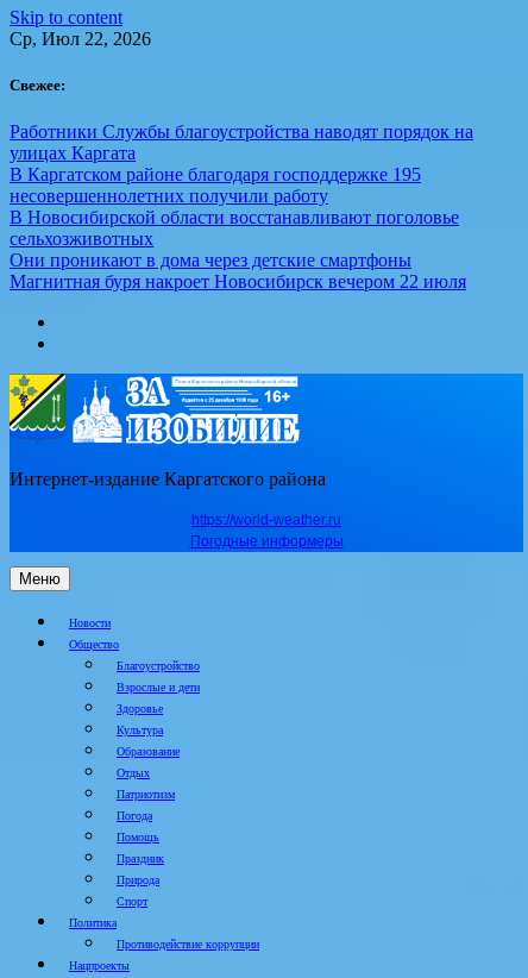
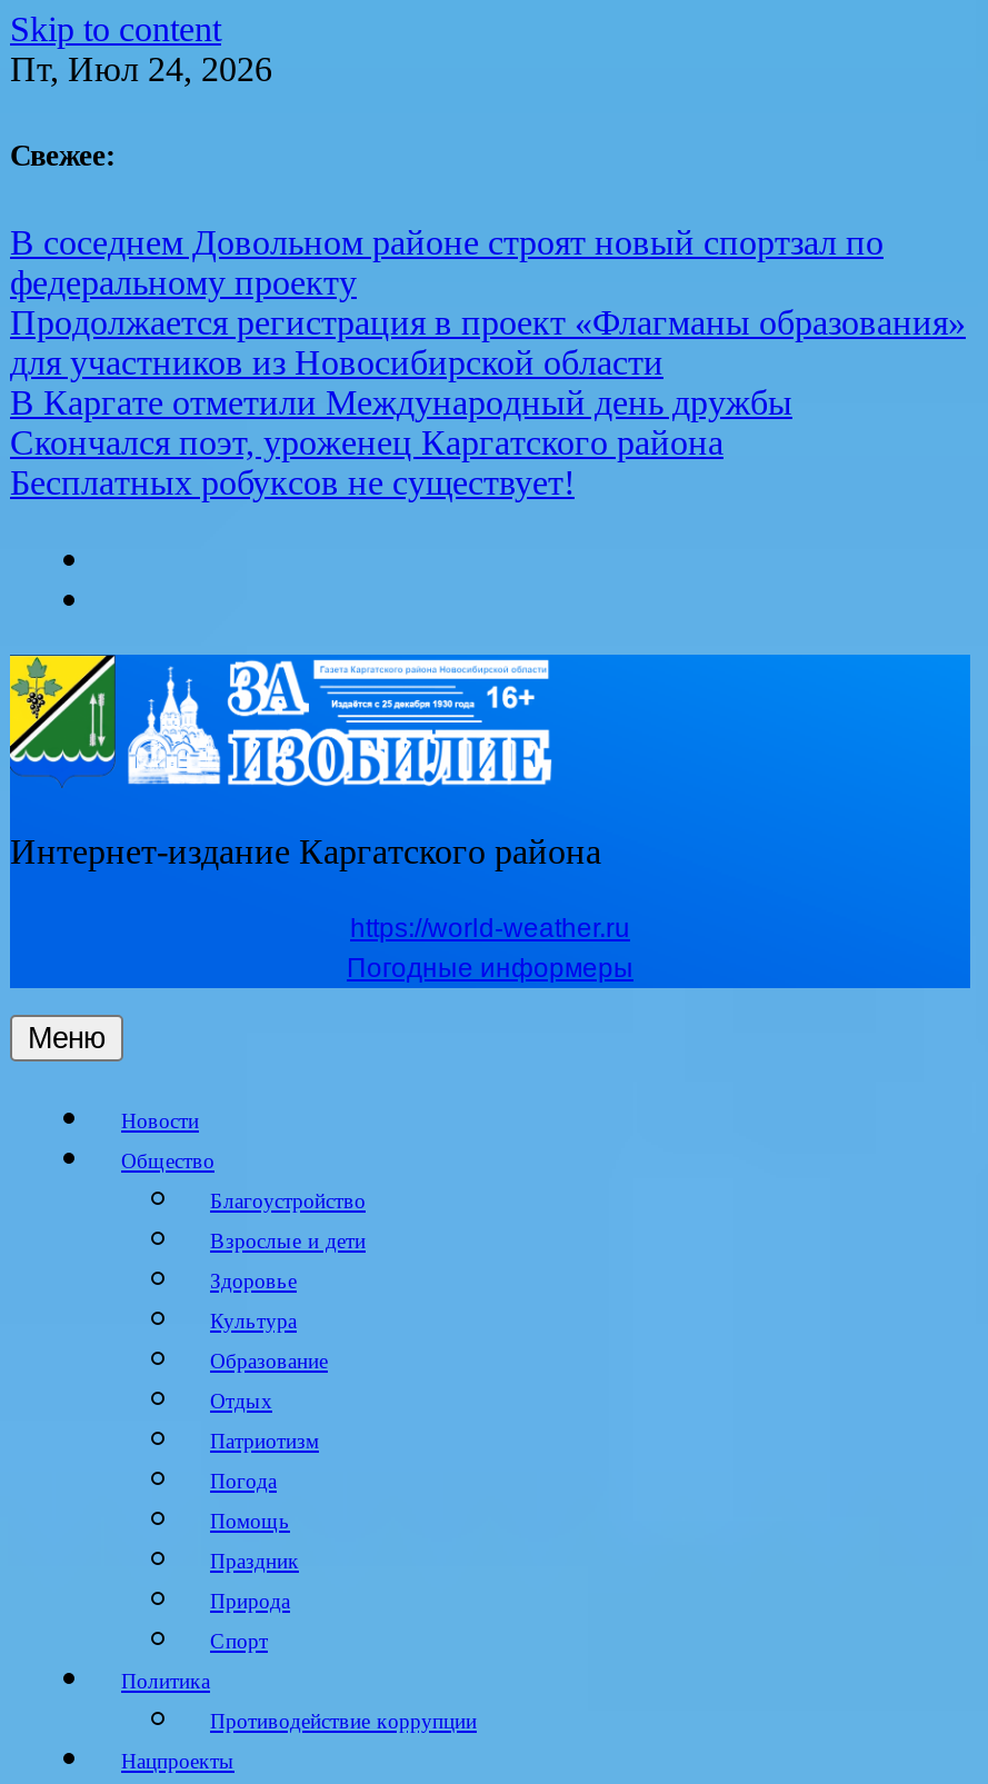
[10,29,151,49] Ср, Июл 22, 2026 -> [10,50,272,88] Пт, Июл 24, 2026
[10,122,473,292] Работники Службы благоустройства наводят порядок на | улицах Каргата | В Каргатском районе благодаря господдержке 195 | несовершеннолетних получили работу | В Новосибирской области восстанавливают поголовье | сельхозживотных | Они проникают в дома через детские смартфоны | Магнитная буря накроет Новосибирск вечером 22 июля -> [10,224,966,502] В соседнем Довольном районе строят новый спортзал по | федеральному проекту | Продолжается регистрация в проект «Флагманы образования» | для участников из Новосибирской области | В Каргате отметили Международный день дружбы | Скончался поэт, уроженец Каргатского района | Бесплатных робуксов не существует!

